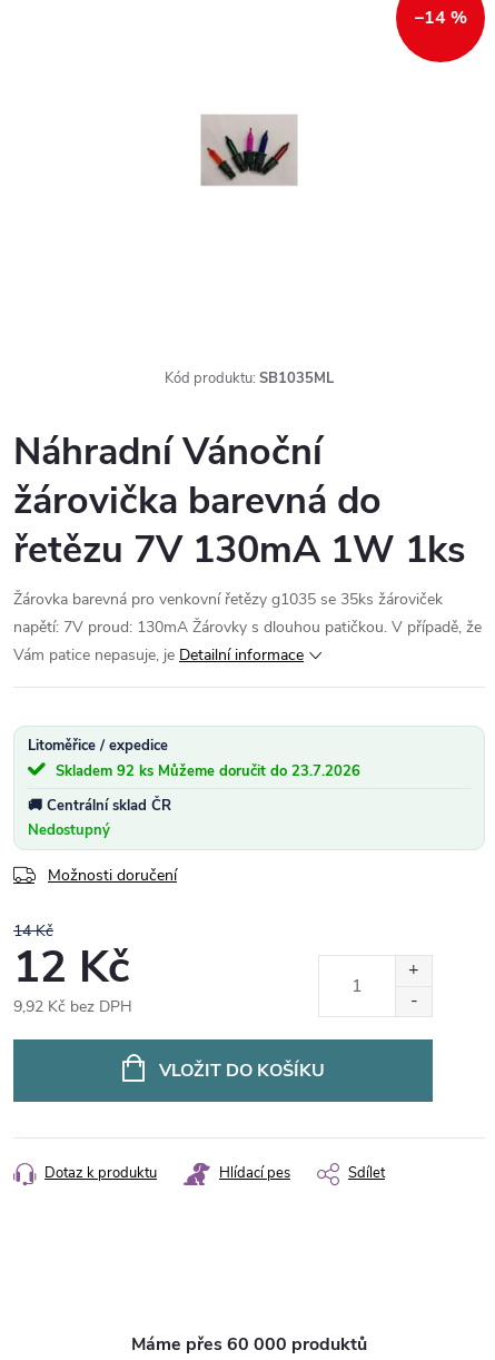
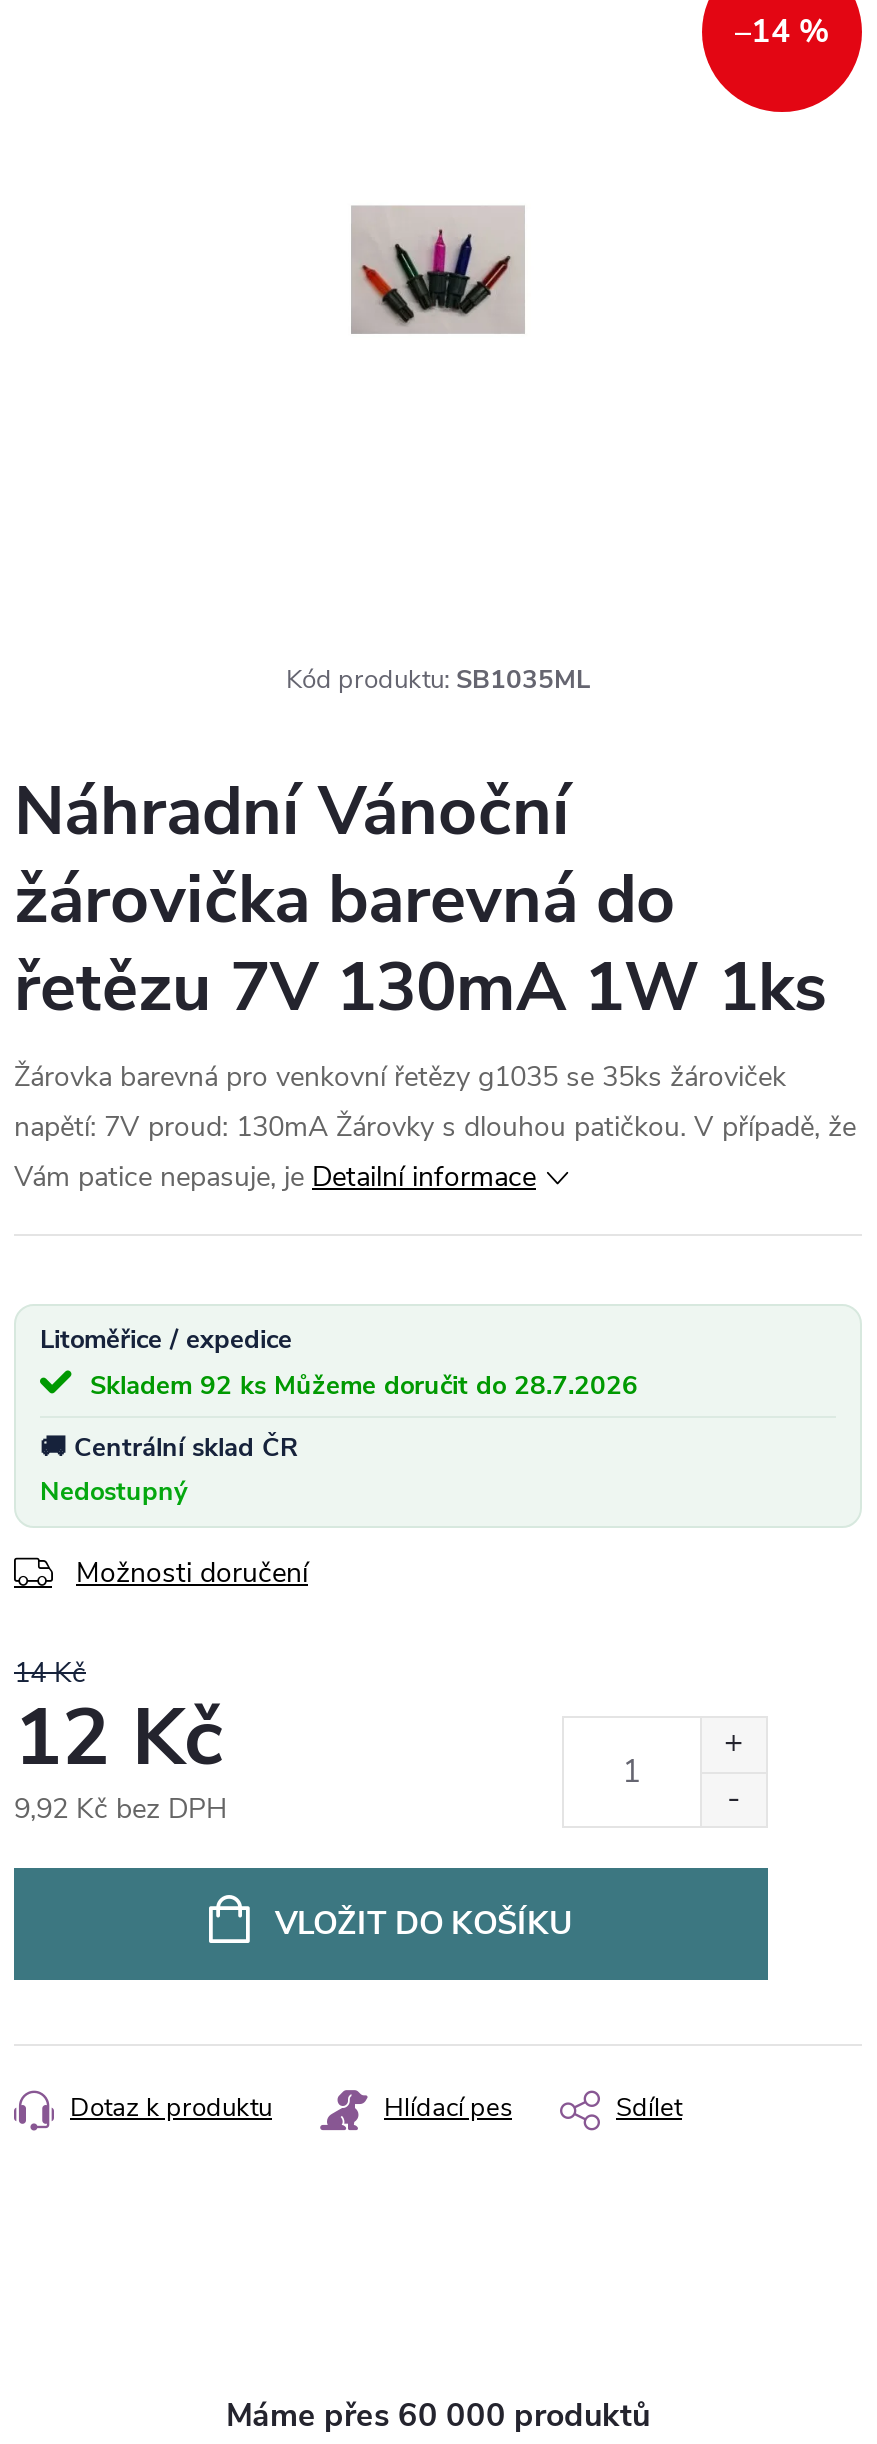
[291,761,360,781] 23.7.2026 -> [514,1368,638,1404] 28.7.2026

